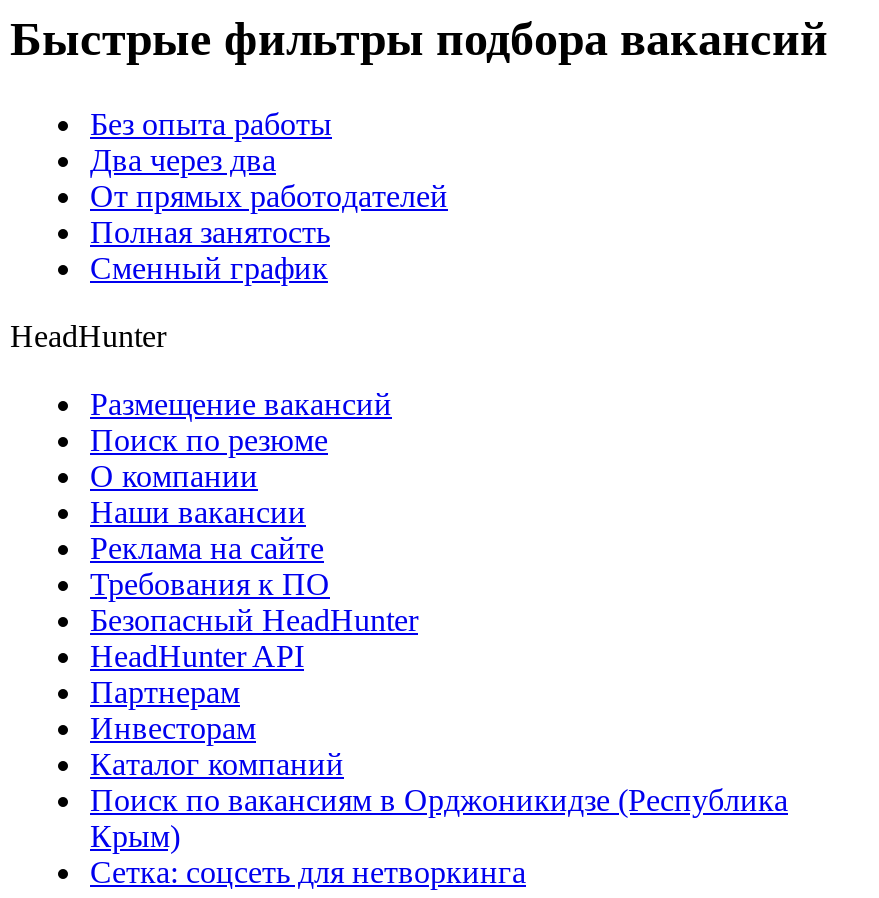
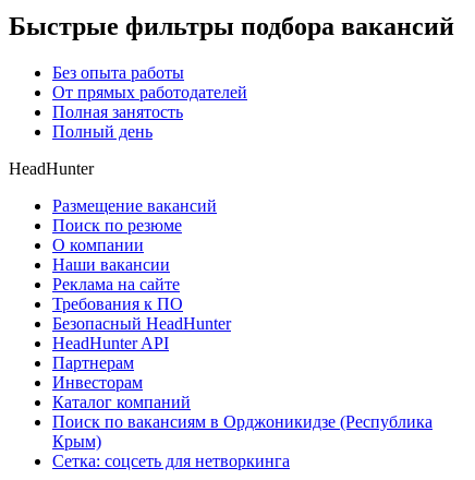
[90,143,276,177] Два через два -> none
[90,251,328,285] Сменный график -> [52,122,153,141] Полный день

